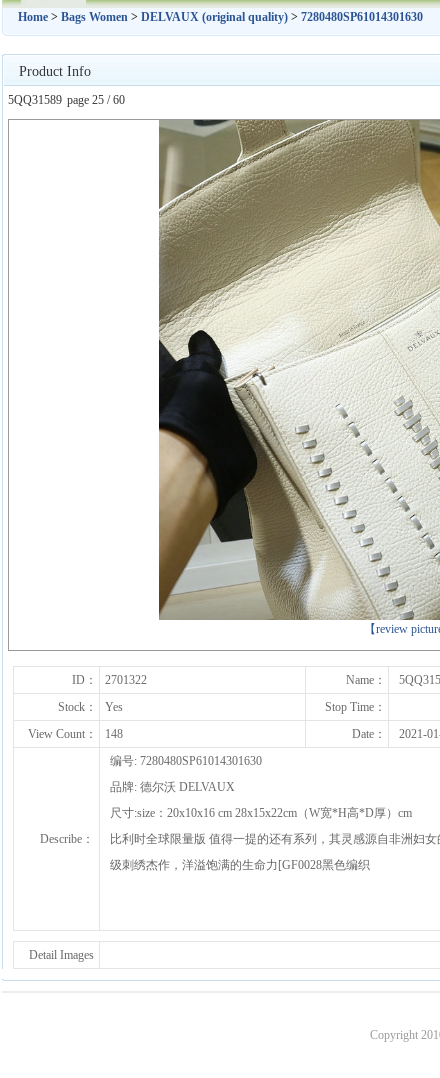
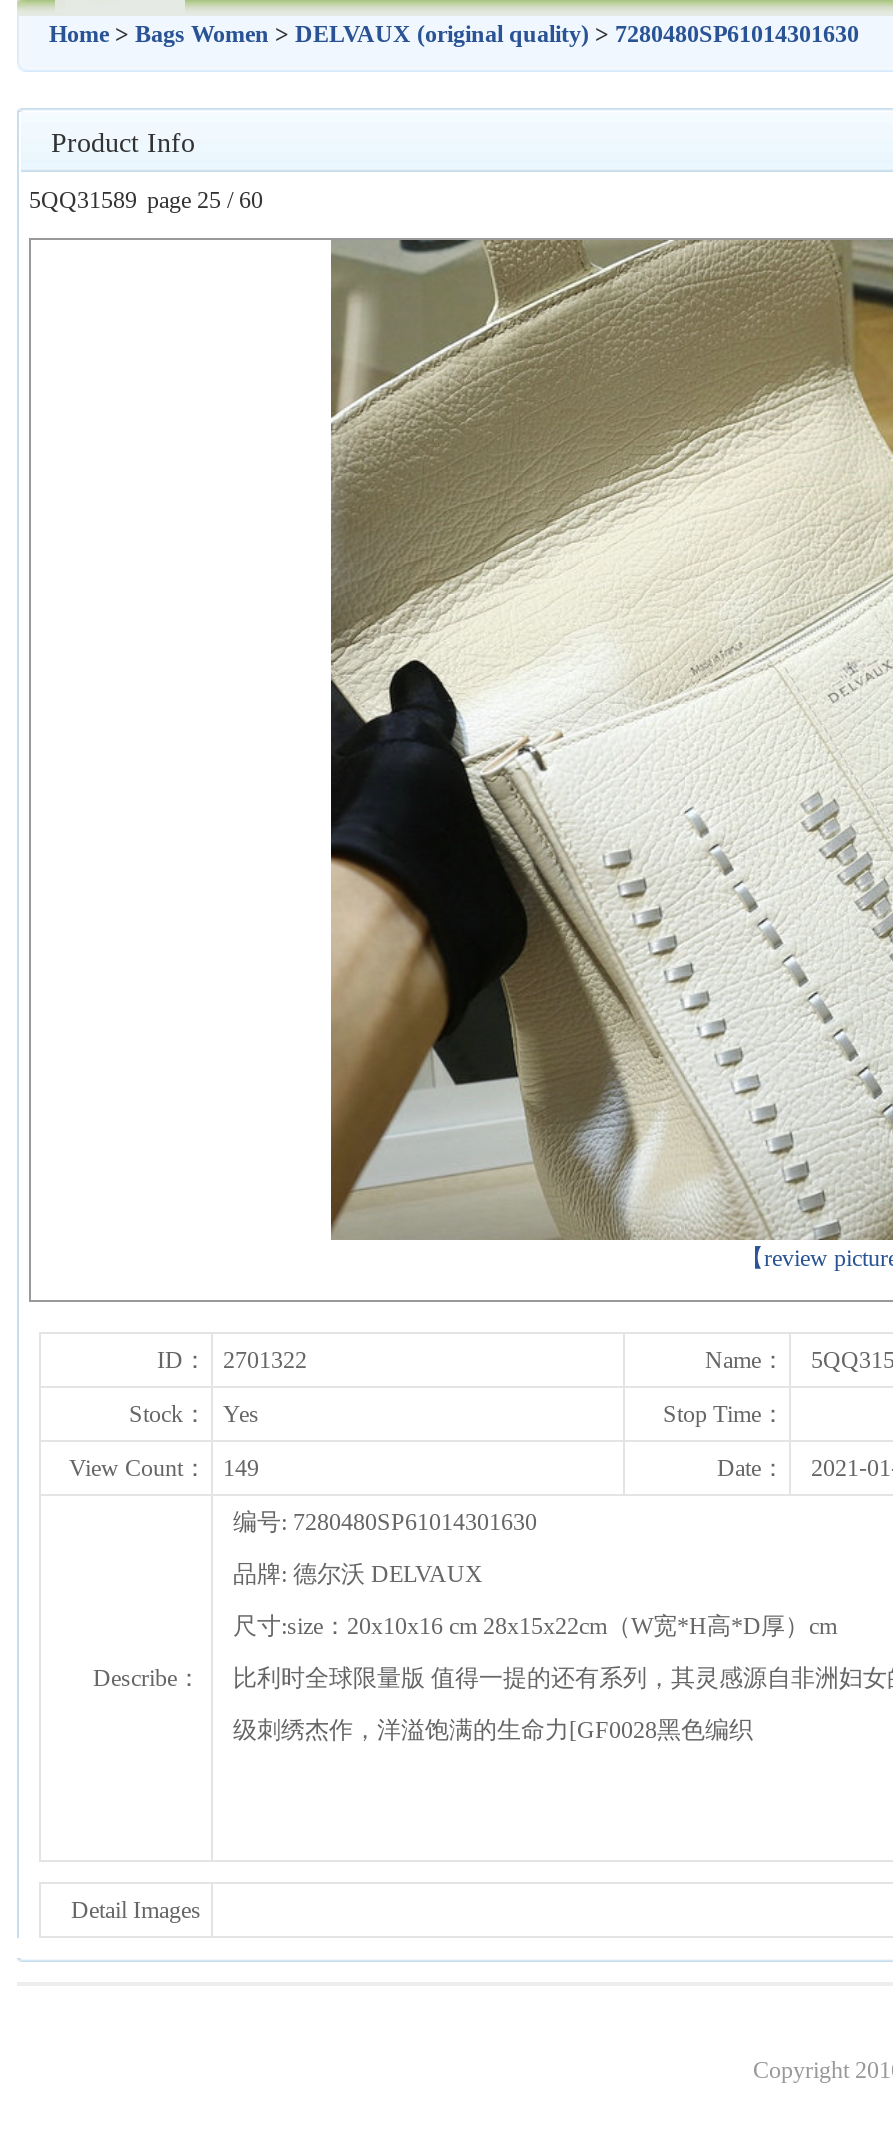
[28,727,123,741] View Count： 148 -> [69,1454,259,1482] View Count： 149

